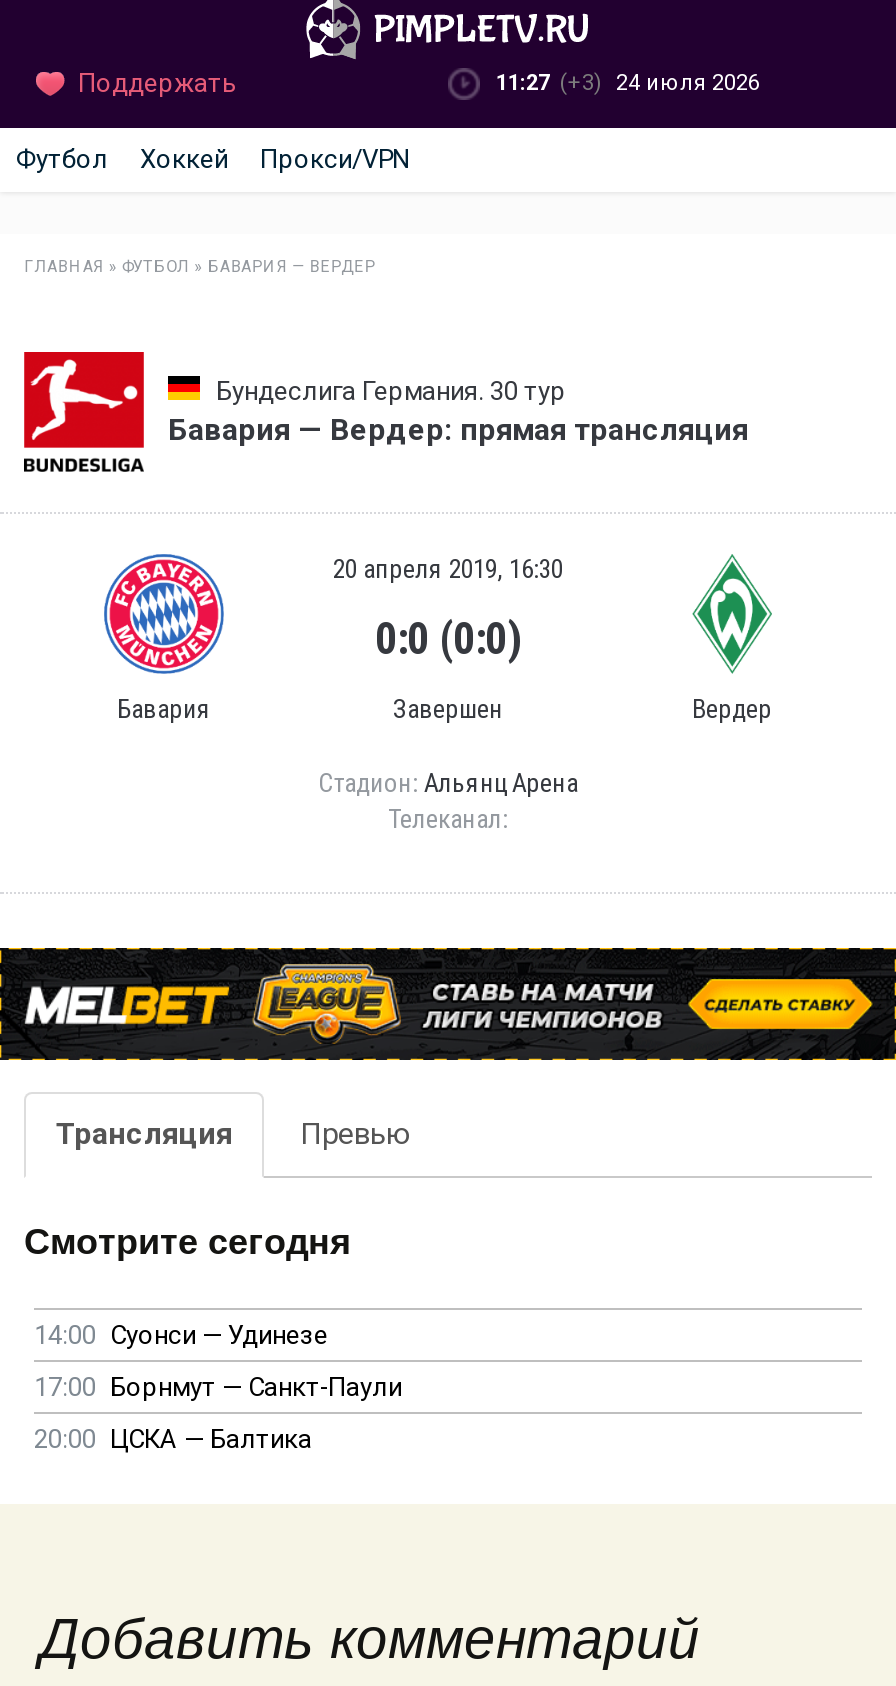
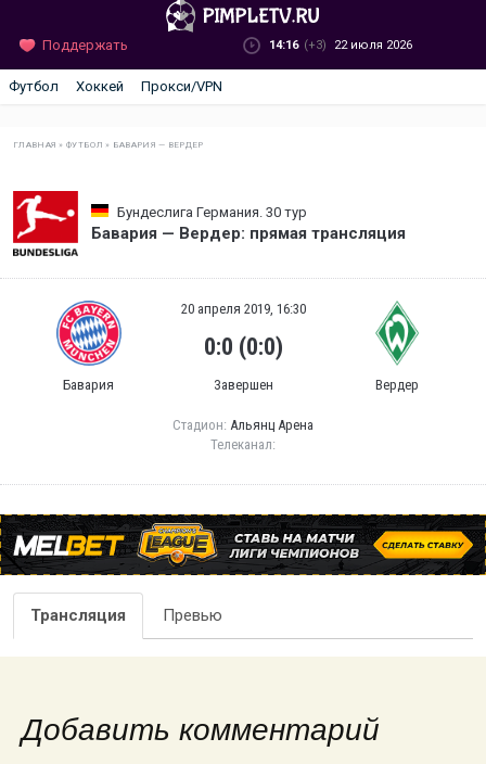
[496,70,760,96] 11:27 (+3) 24 июля 2026 -> [269,38,412,52] 14:16 (+3) 22 июля 2026
[24,1222,402,1454] Смотрите сегодня | 14:00 Суонси — Удинезе | 17:00 Борнмут — Санкт-Паули | 20:00 ЦСКА — Балтика -> none

